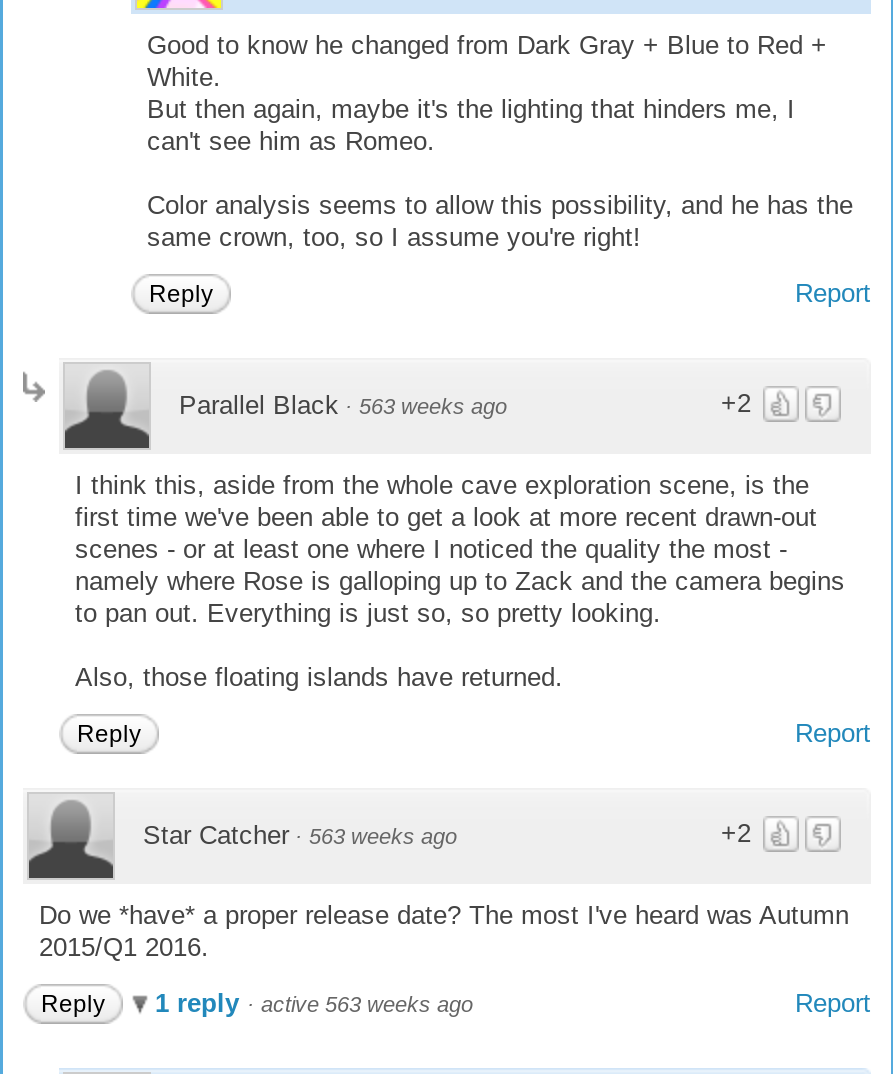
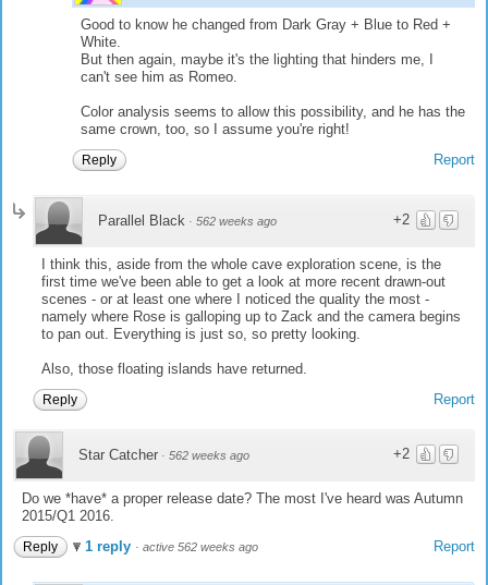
[179,389,507,419] Parallel Black · 563 weeks ago -> [98,212,277,228] Parallel Black · 562 weeks ago
[143,819,457,849] Star Catcher · 563 weeks ago -> [78,446,249,463] Star Catcher · 562 weeks ago
[155,987,473,1017] 1 reply · active 563 weeks ago -> [85,538,258,554] 1 reply · active 562 weeks ago

